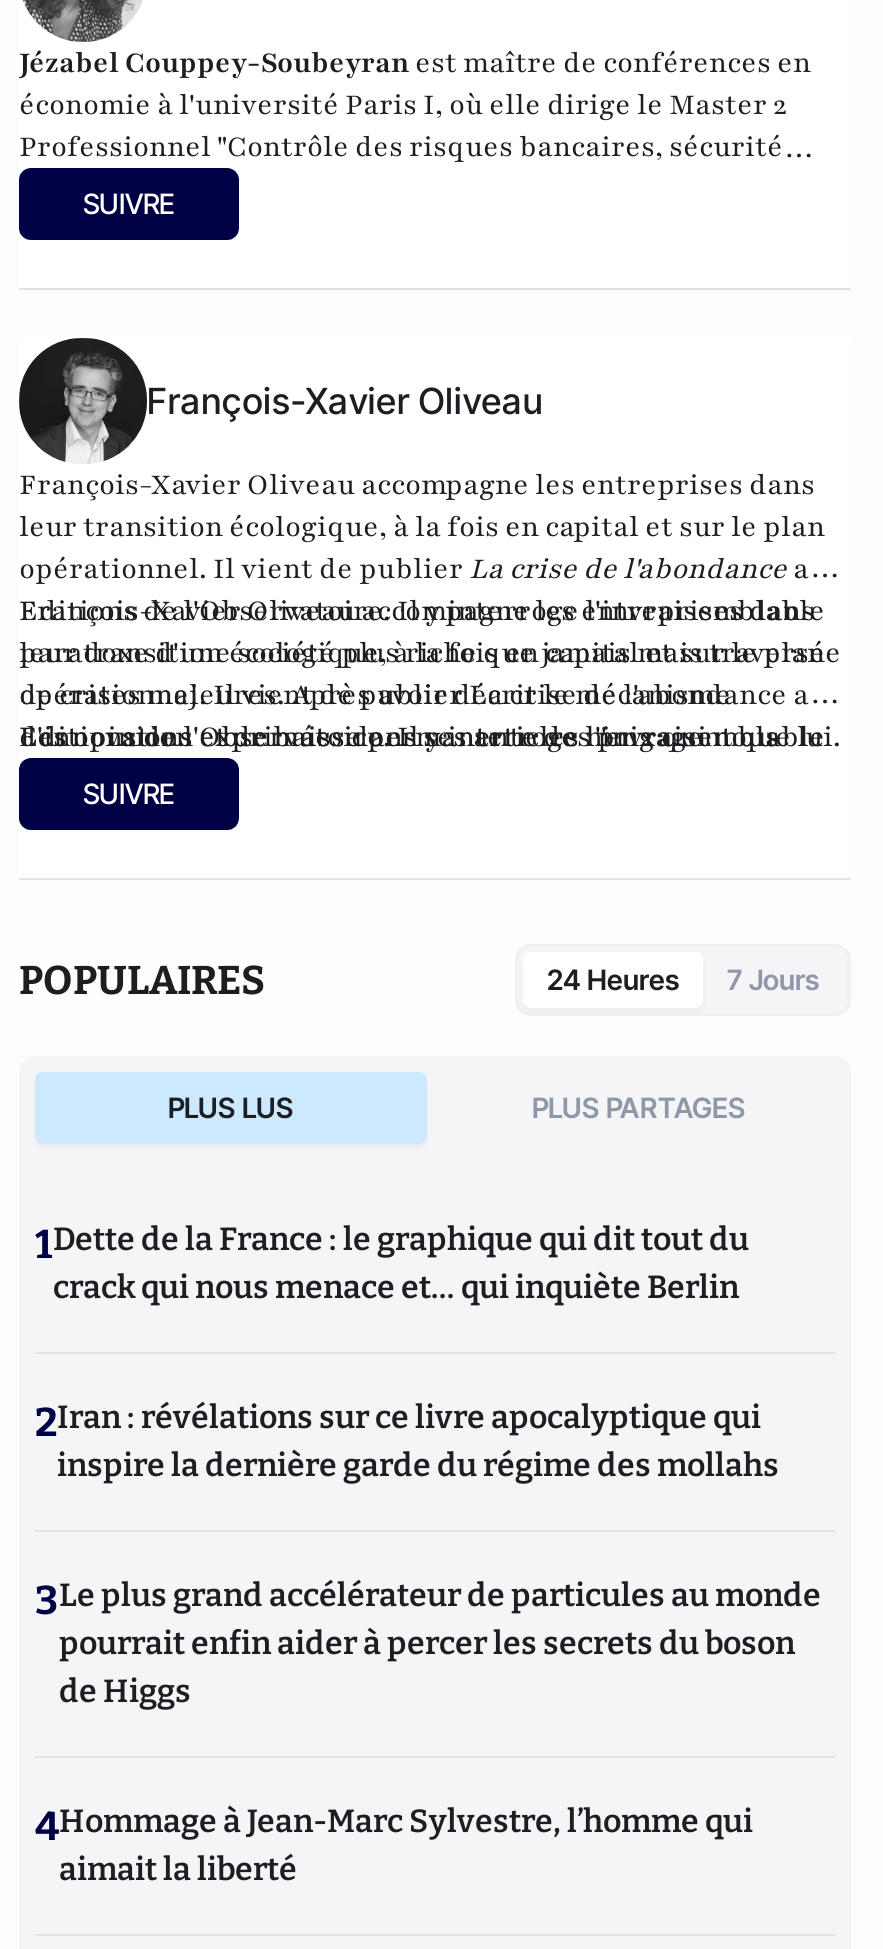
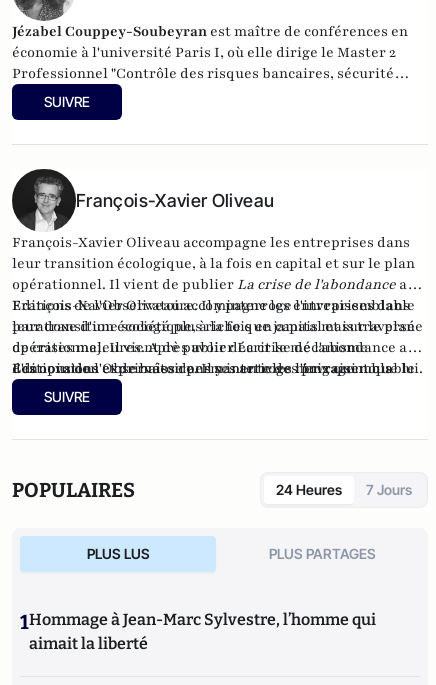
[35,1219,821,1849] 1Dette de la France : le graphique qui dit tout du | crack qui nous menace et… qui inquiète Berlin | 2Iran : révélations sur ce livre apocalyptique qui | inspire la dernière garde du régime des mollahs | 3Le plus grand accélérateur de particules au monde | pourrait enfin aider à percer les secrets du boson | de Higgs | 4Hommage à Jean-Marc Sylvestre, l’homme qui -> [20,610,376,634] 1Hommage à Jean-Marc Sylvestre, l’homme qui

